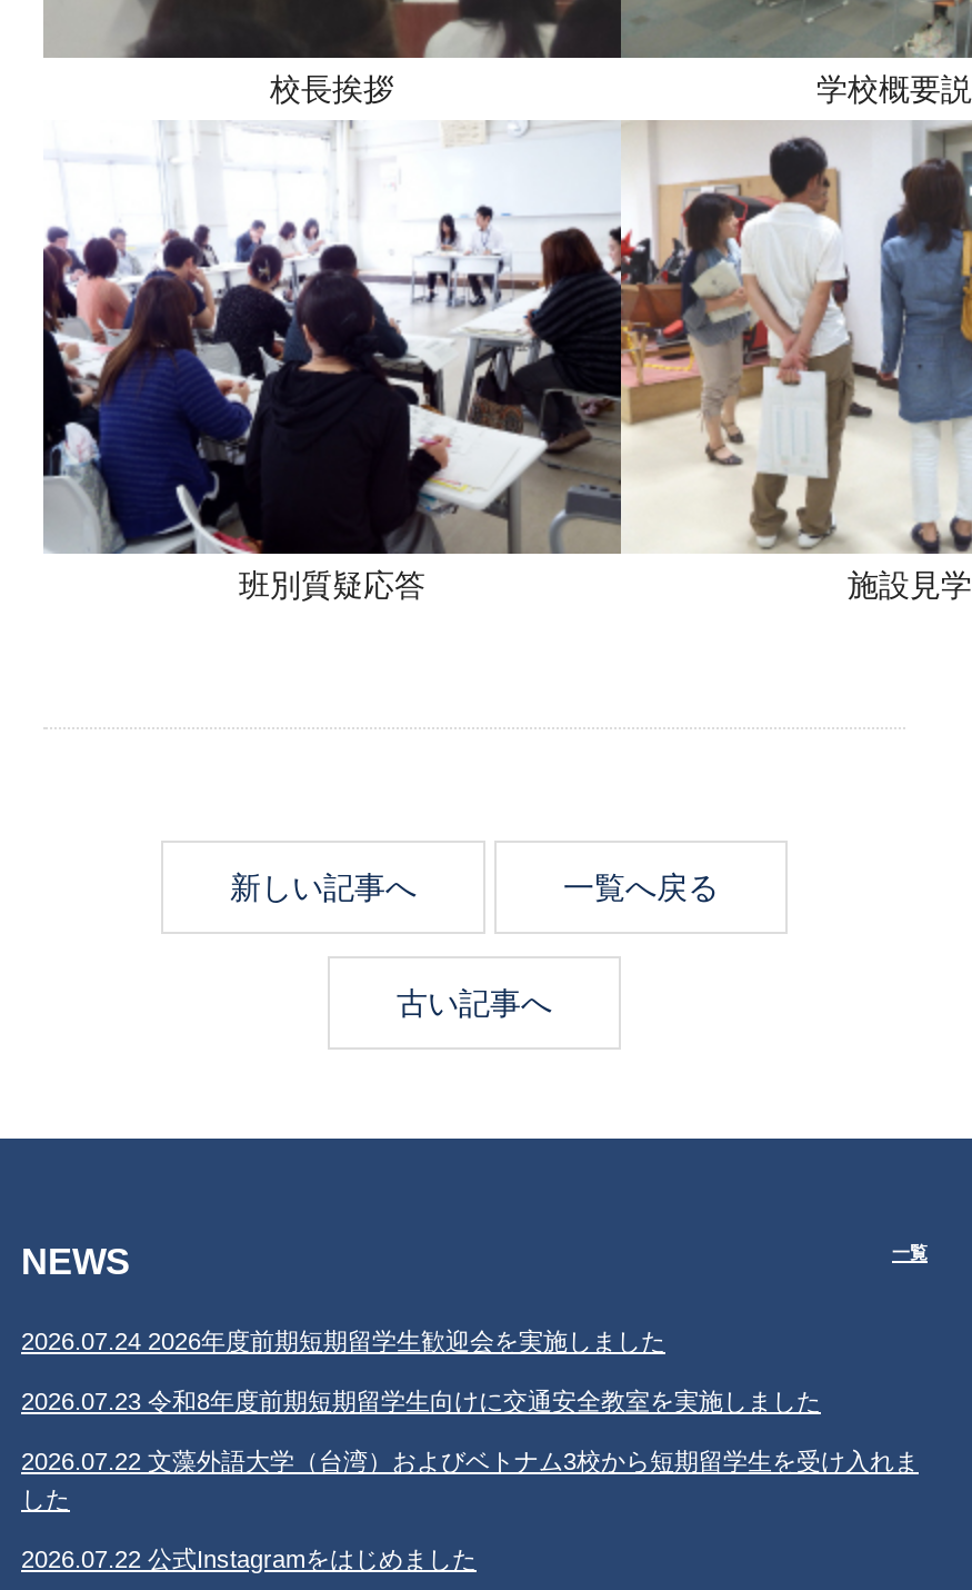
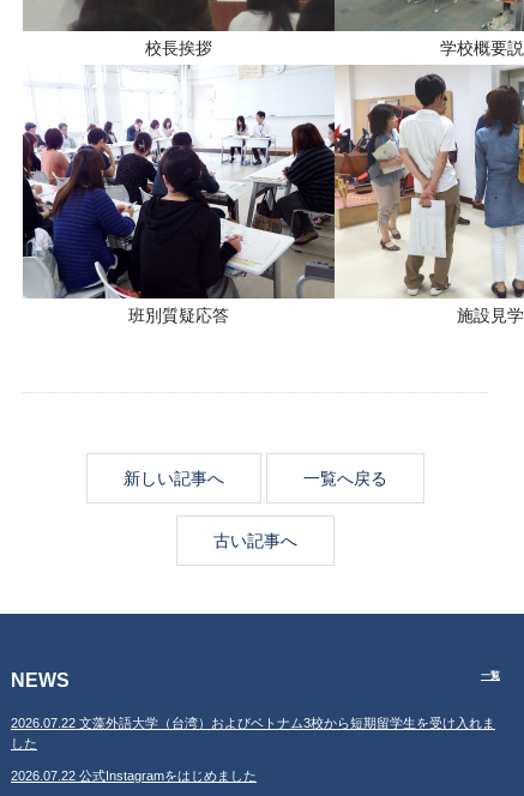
[21,1327,821,1414] 2026.07.24 2026年度前期短期留学生歓迎会を実施しました | 2026.07.23 令和8年度前期短期留学生向けに交通安全教室を実施しました -> none

